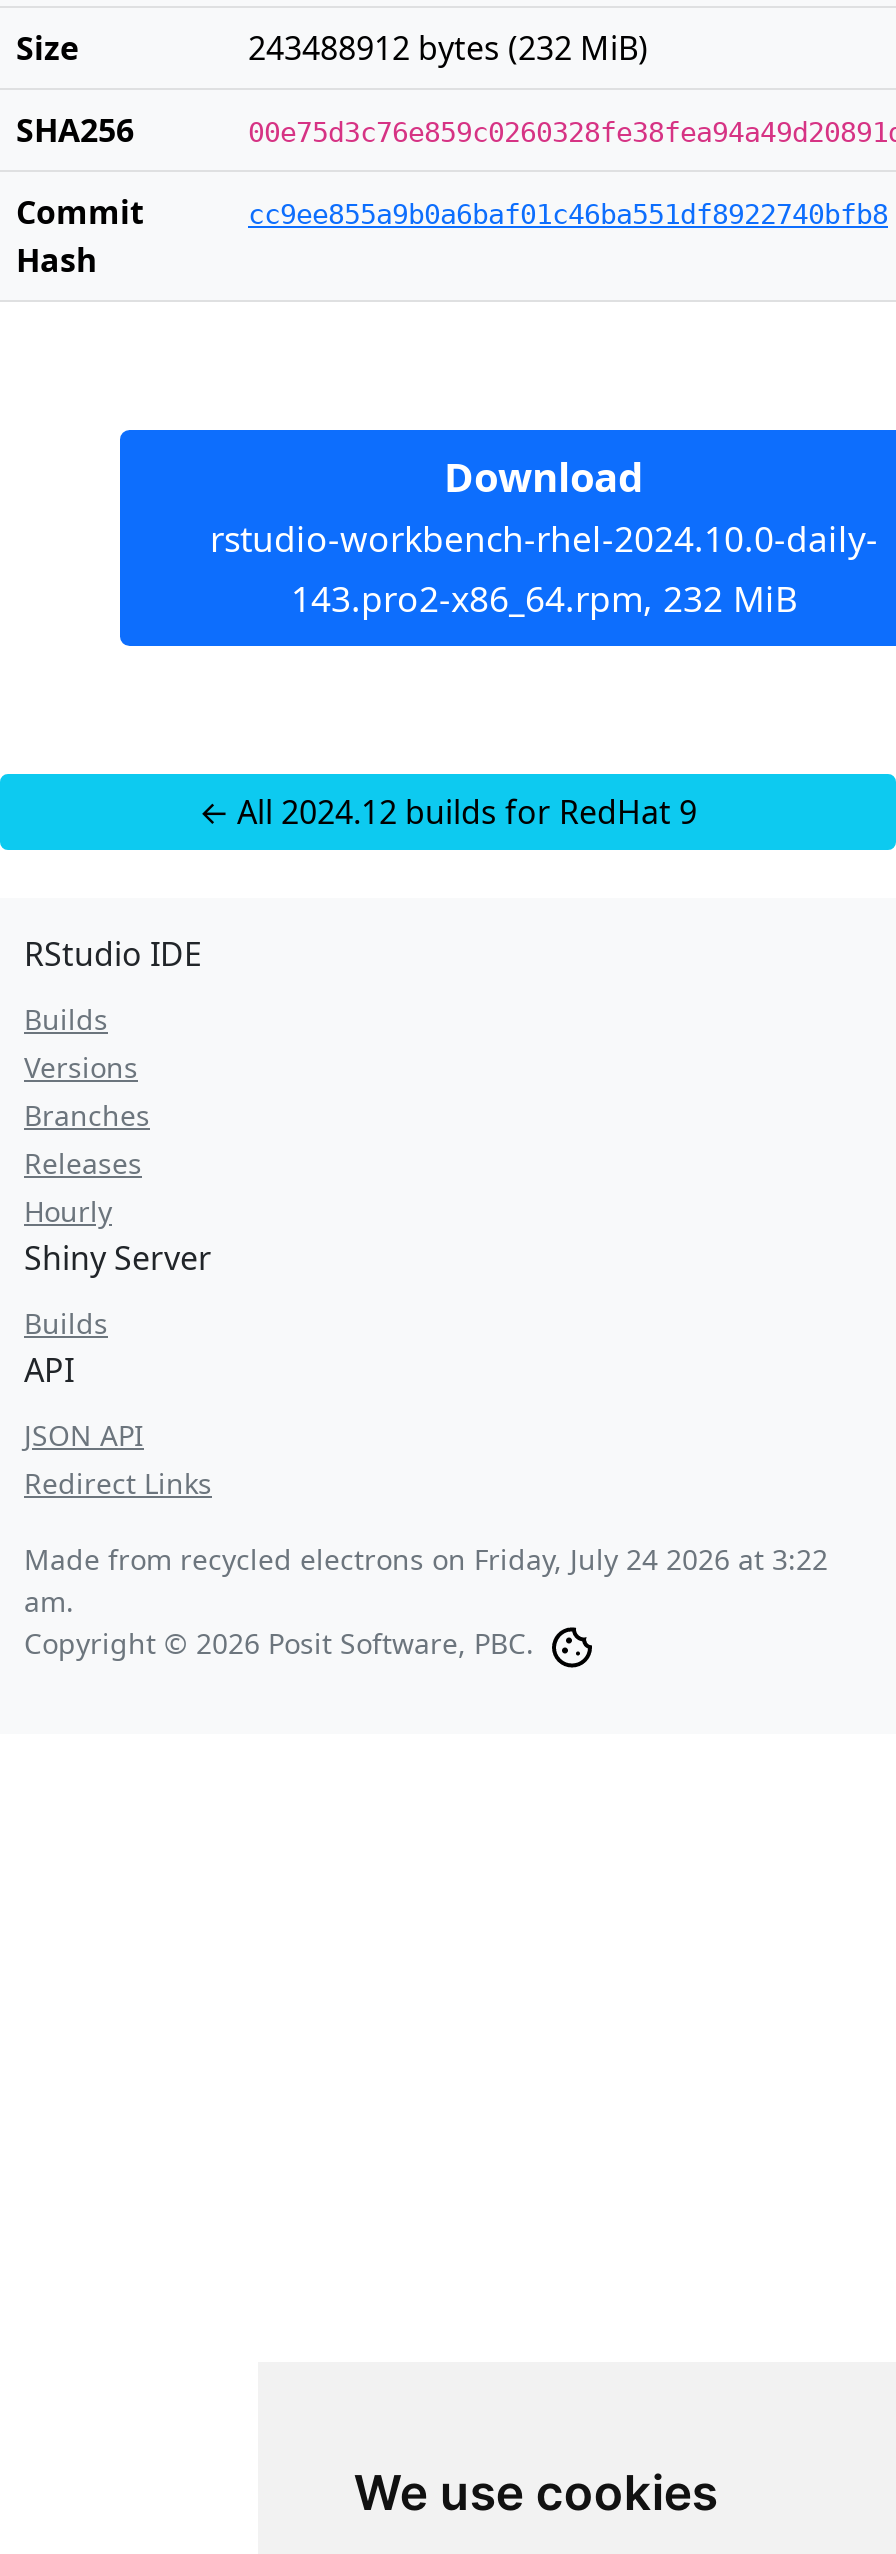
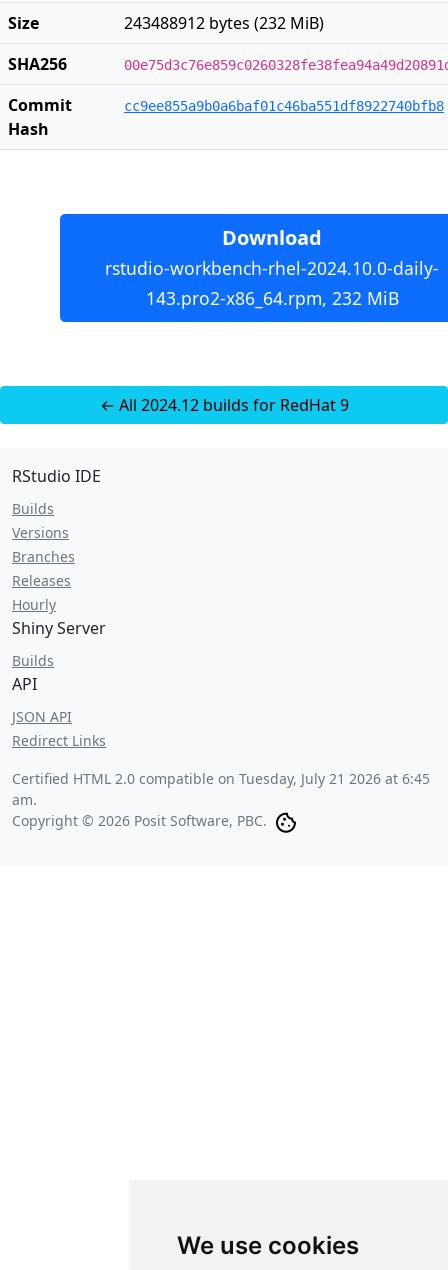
[24,1540,828,1578] Made from recycled electrons on Friday, July 24 2026 at 3:22 -> [12,769,430,788] Certified HTML 2.0 compatible on Tuesday, July 21 2026 at 6:45

